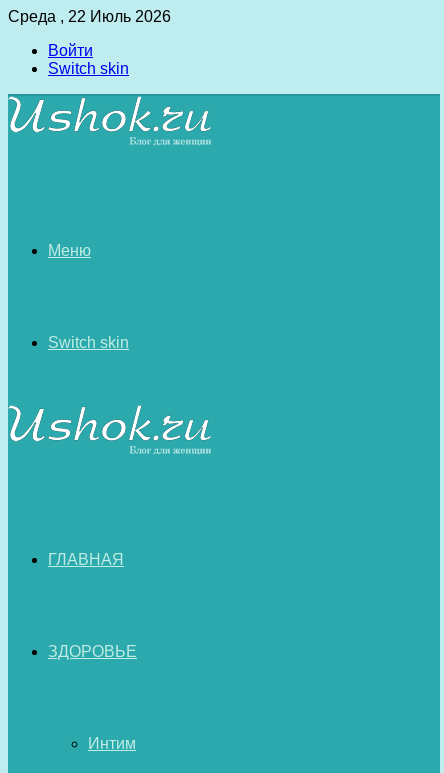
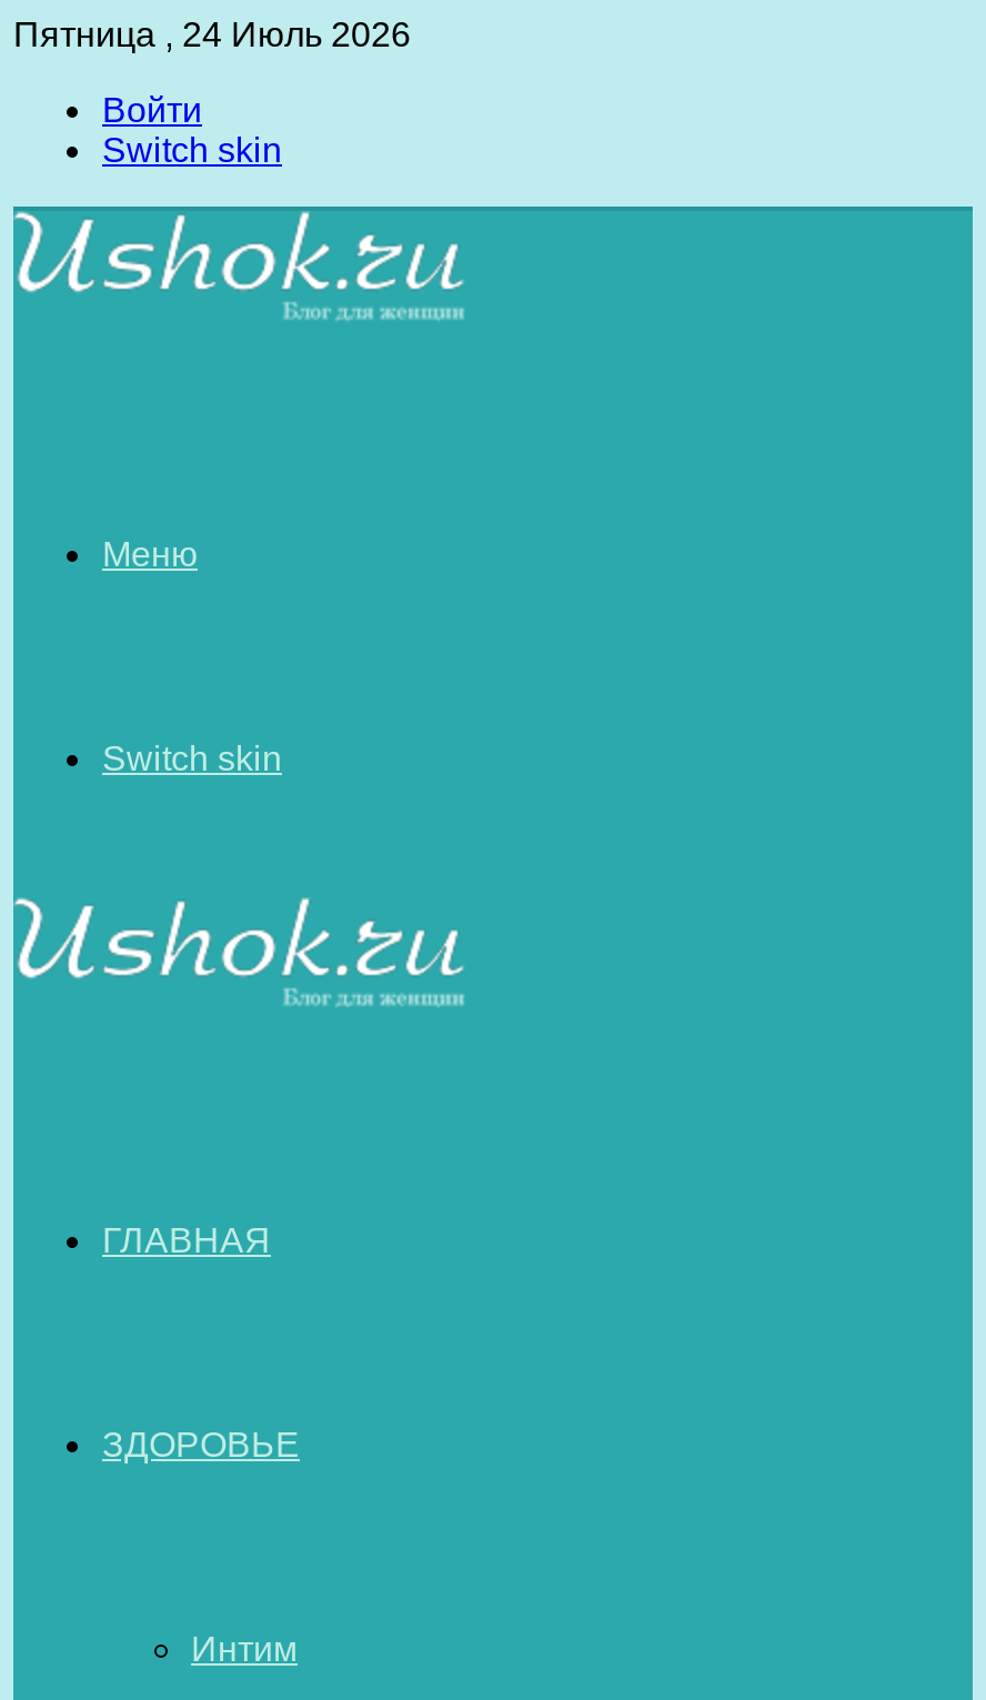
[8,8,171,25] Среда , 22 Июль 2026 -> [13,16,411,53] Пятница , 24 Июль 2026

